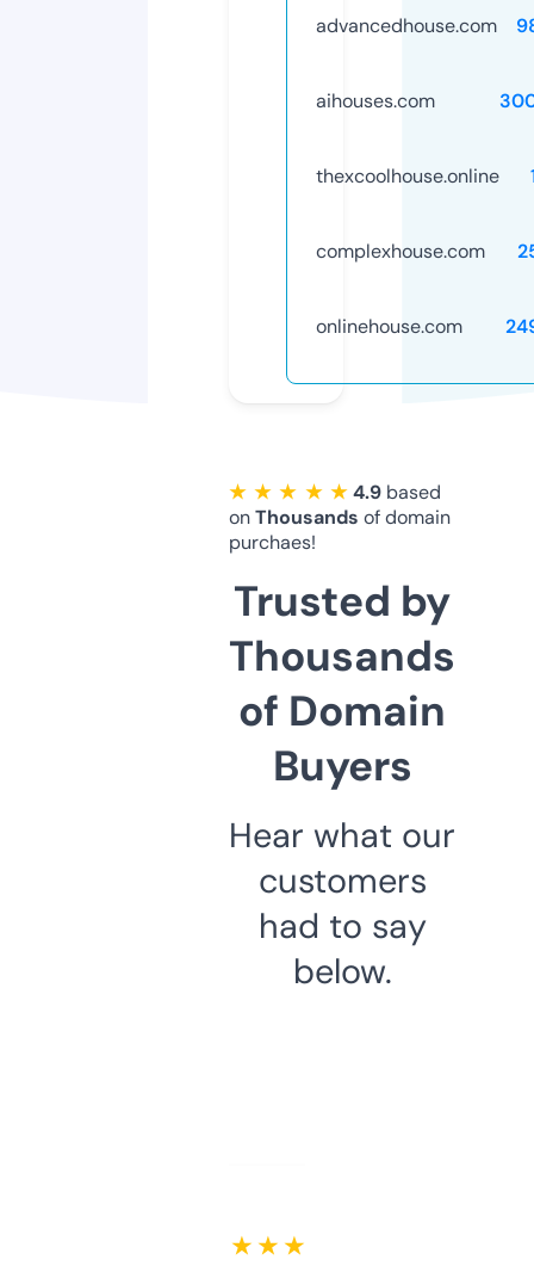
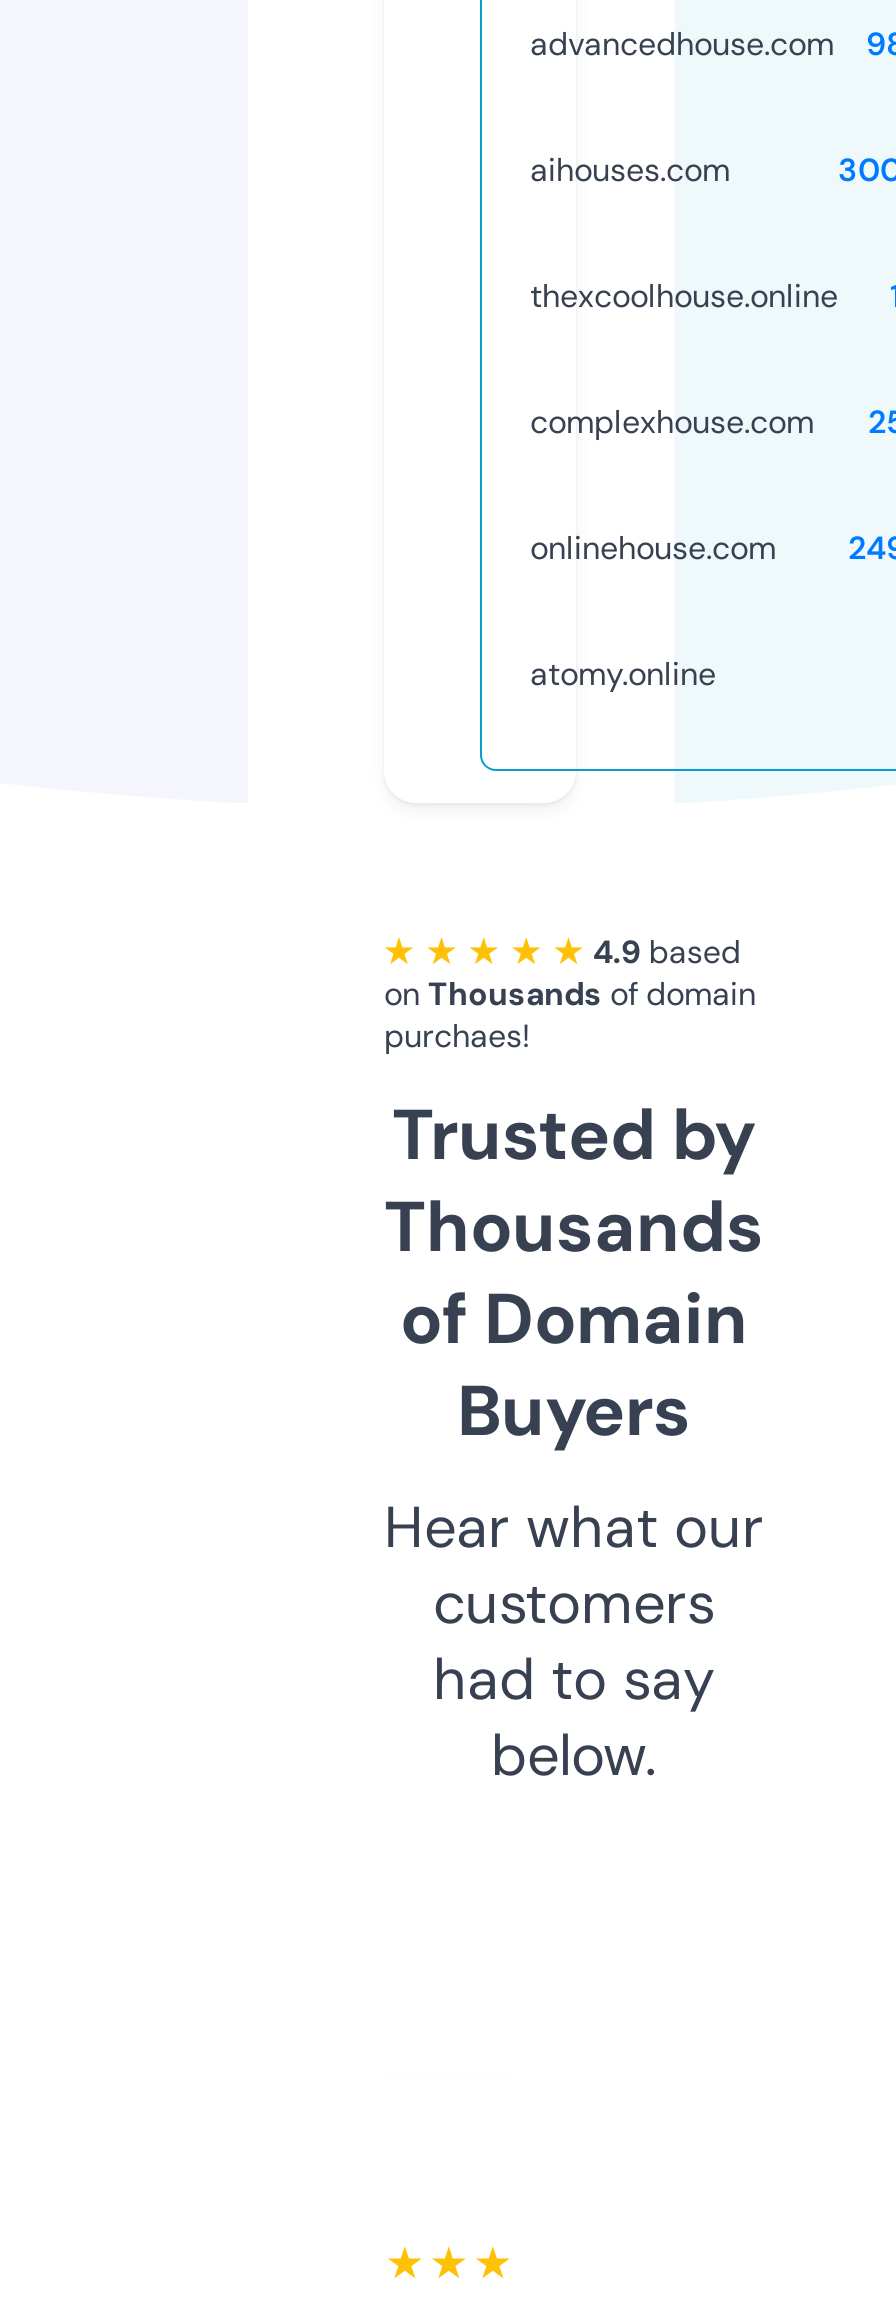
none -> [530,653,716,695] atomy.online

